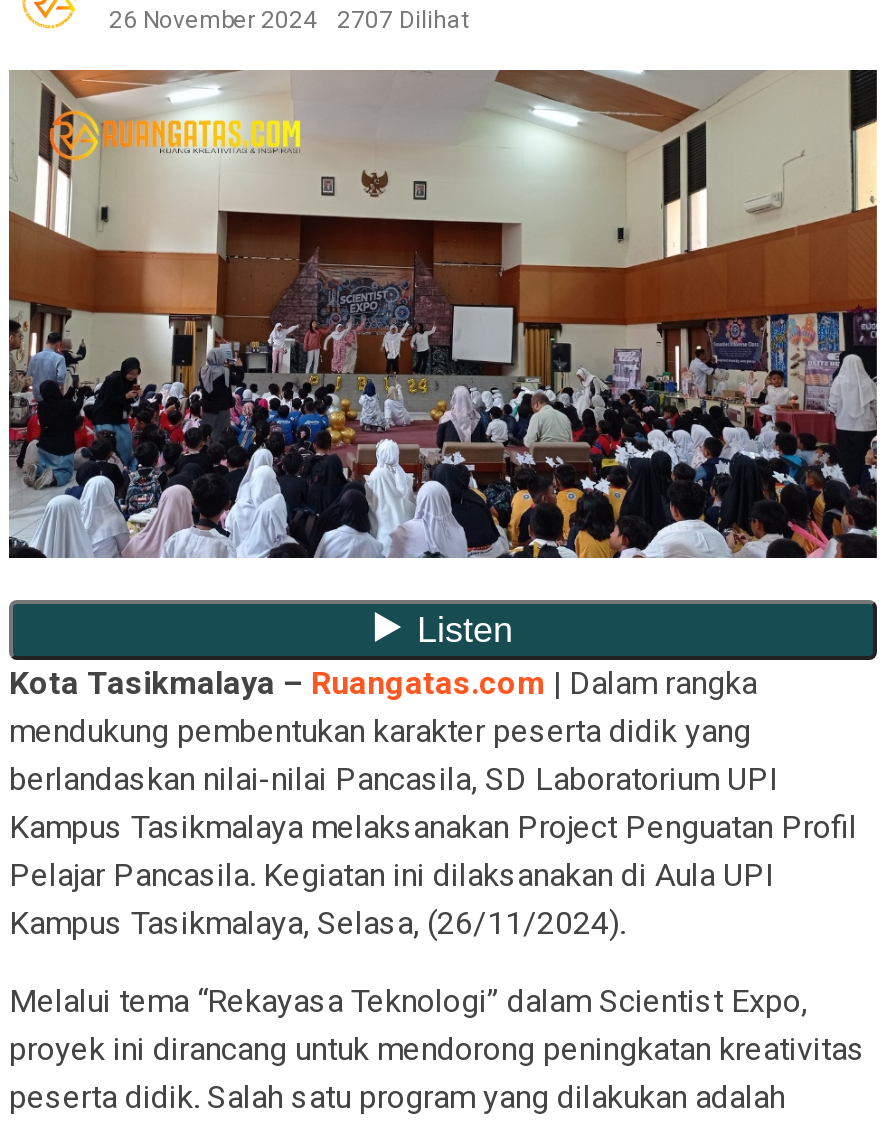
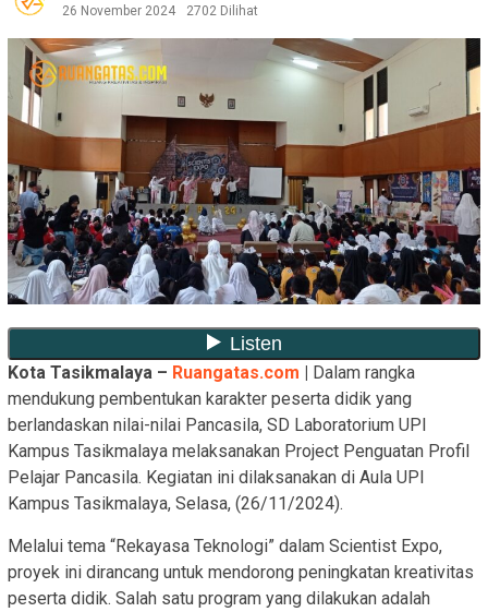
[109,6,469,34] 26 November 2024 2707 Dilihat -> [62,3,258,19] 26 November 2024 2702 Dilihat

